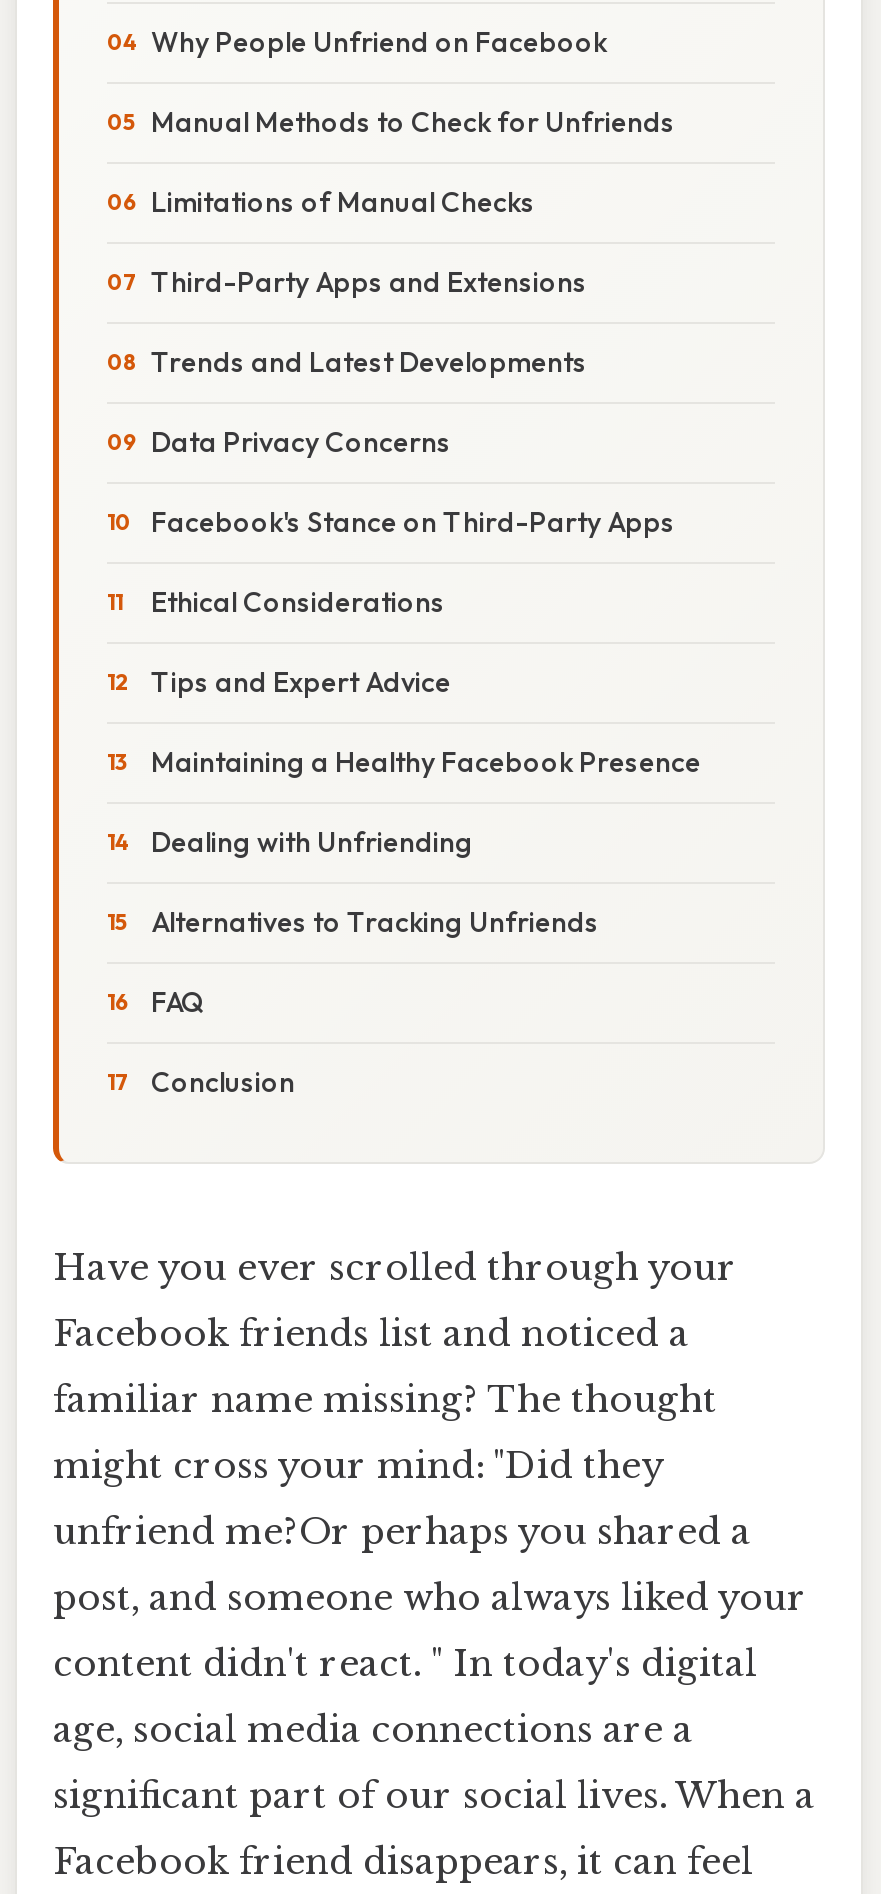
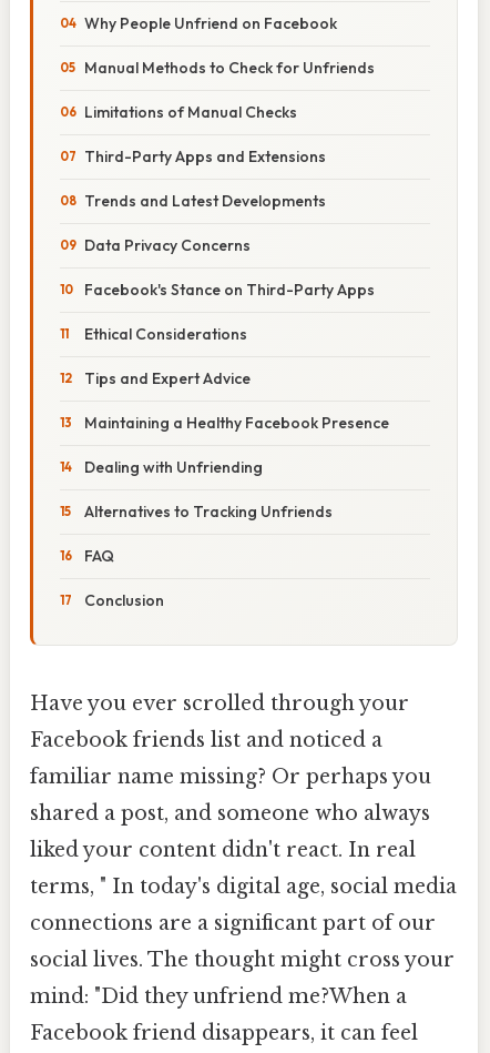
[53,1378,717,1422] familiar name missing? The thought -> [30,764,431,789] familiar name missing? Or perhaps you
[53,1444,661,1488] might cross your mind: "Did they -> [30,801,430,825] shared a post, and someone who always
[53,1510,751,1554] unfriend me?Or perhaps you shared a -> [30,838,416,862] liked your content didn't react. In real
[53,1576,807,1620] post, and someone who always liked your -> [30,874,457,899] terms, " In today's digital age, social media
[53,1642,757,1686] content didn't react. " In today's digital -> [30,911,436,935] connections are a significant part of our
[53,1708,693,1752] age, social media connections are a -> [30,947,455,972] social lives. The thought might cross your
[53,1774,815,1818] significant part of our social lives. When a -> [30,984,407,1008] mind: "Did they unfriend me?When a

